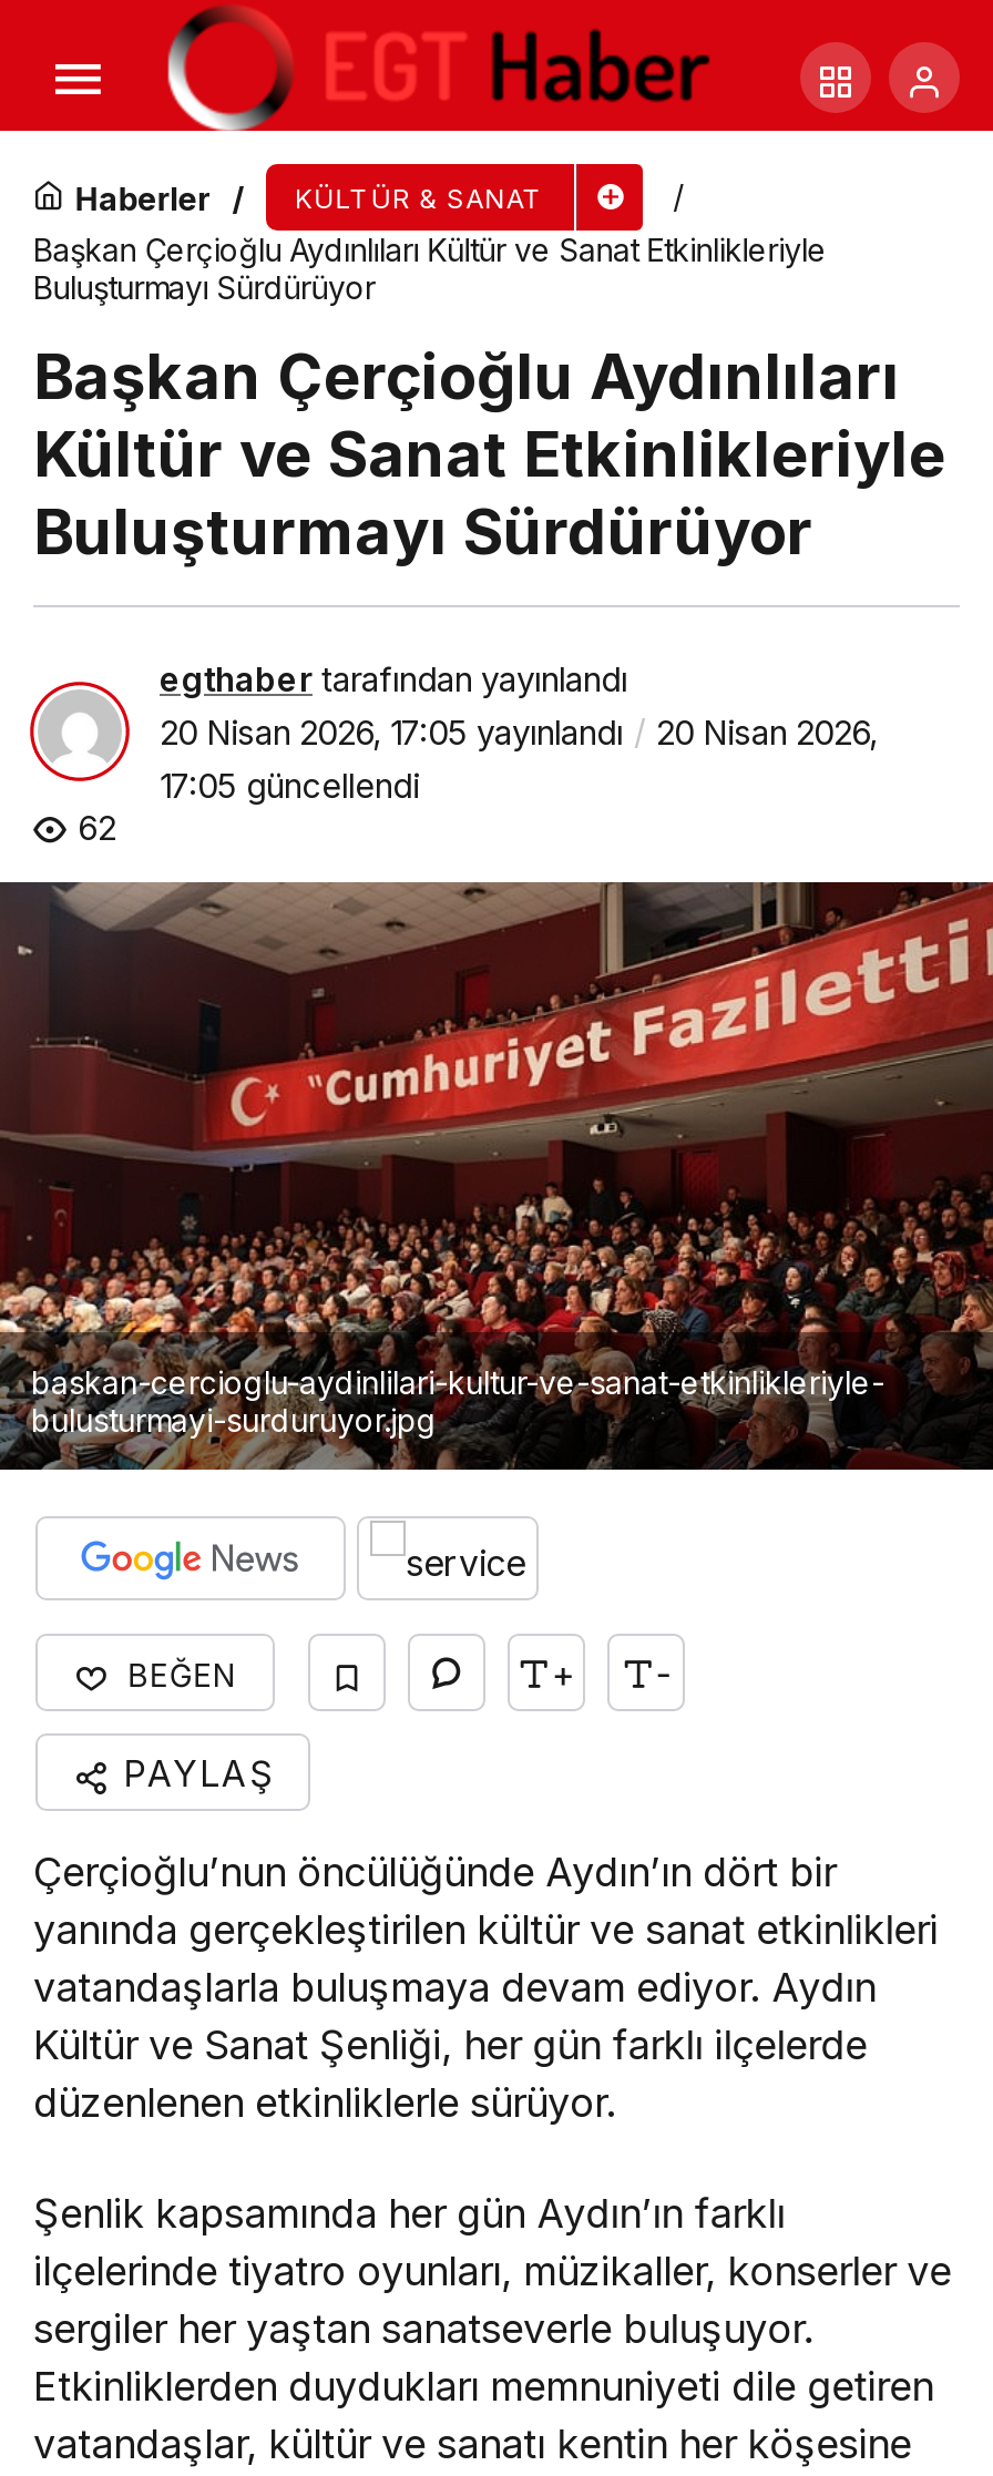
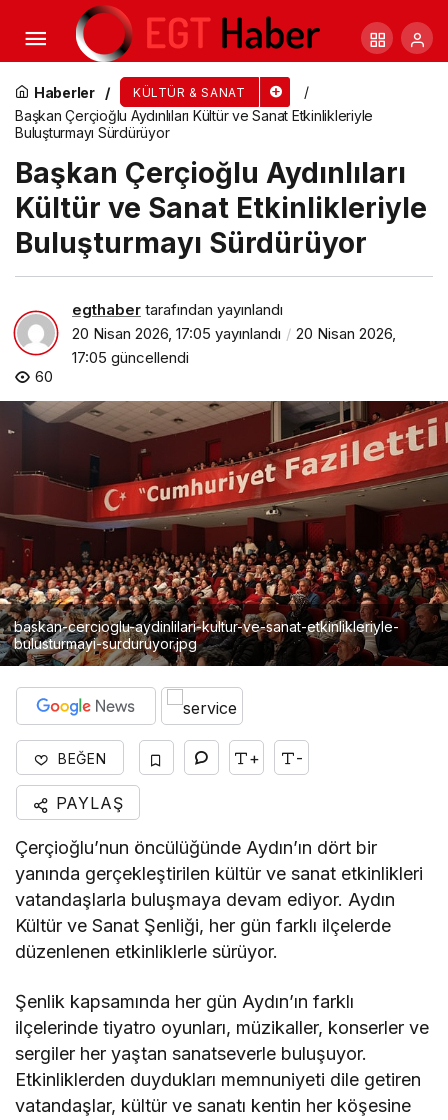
[78,806,115,848] 62 -> [35,366,53,385] 60

